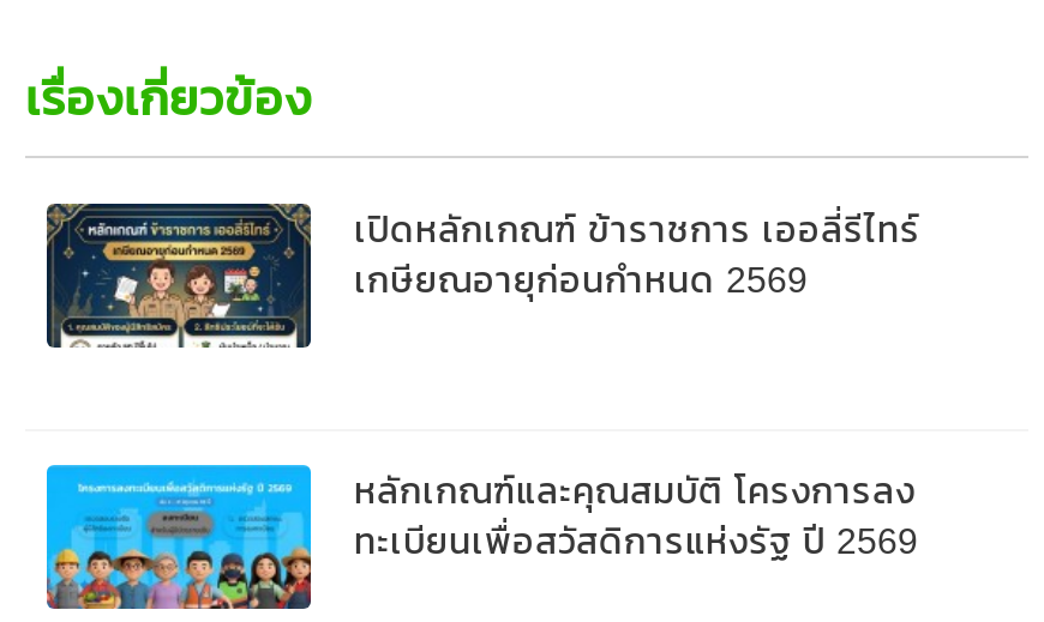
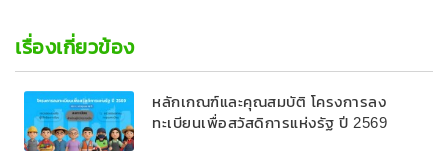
[44,201,920,348] [image] | เปิดหลักเกณฑ์ ข้าราชการ เออลี่รีไทร์ | เกษียณอายุก่อนกำหนด 2569 -> none

